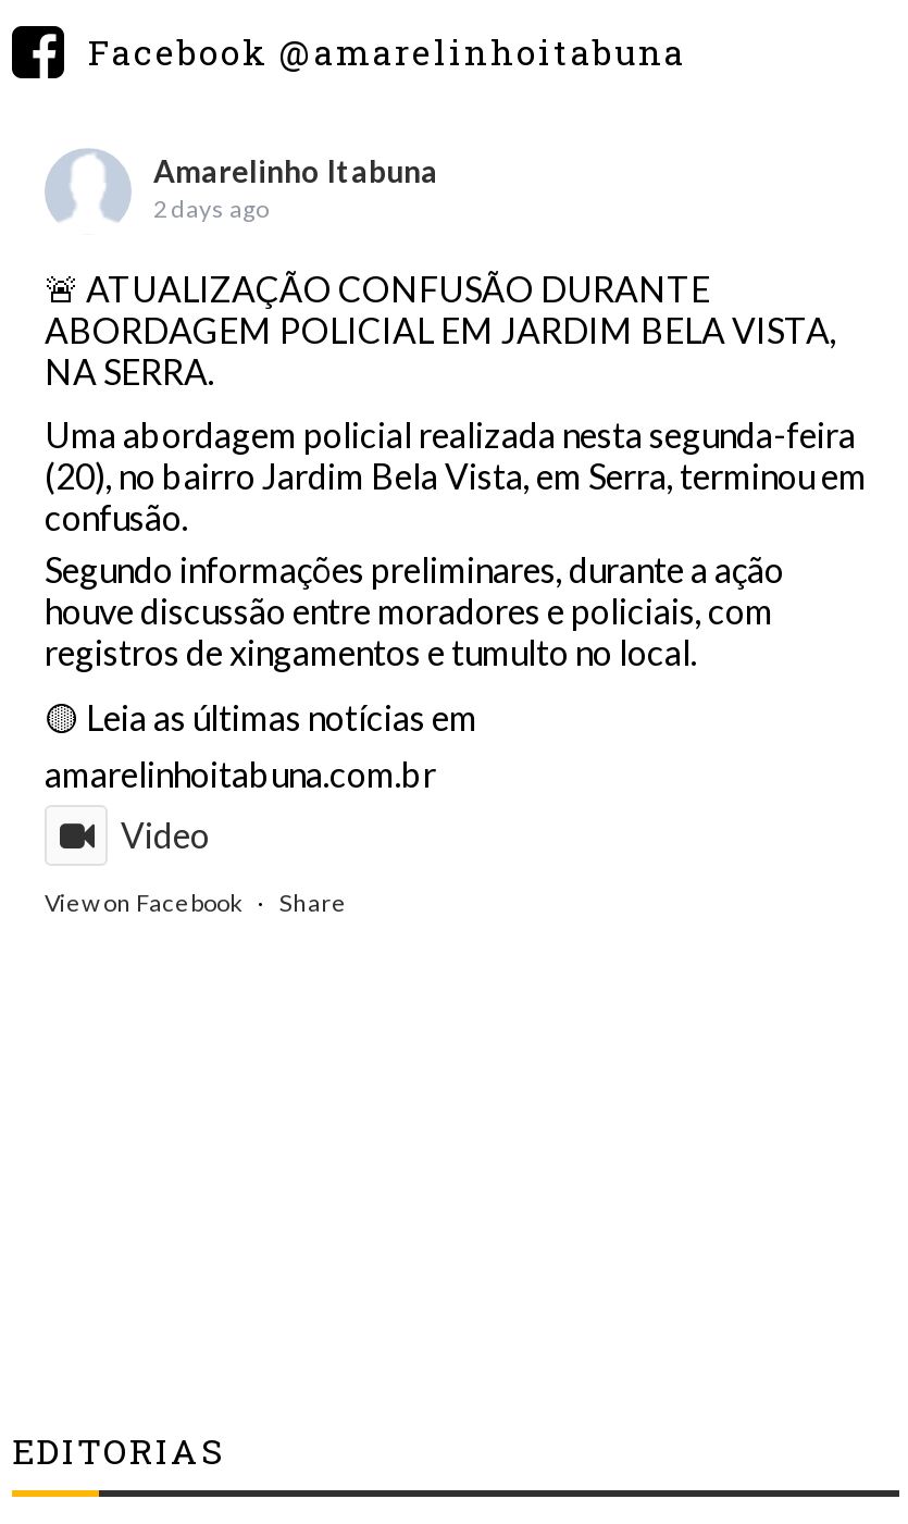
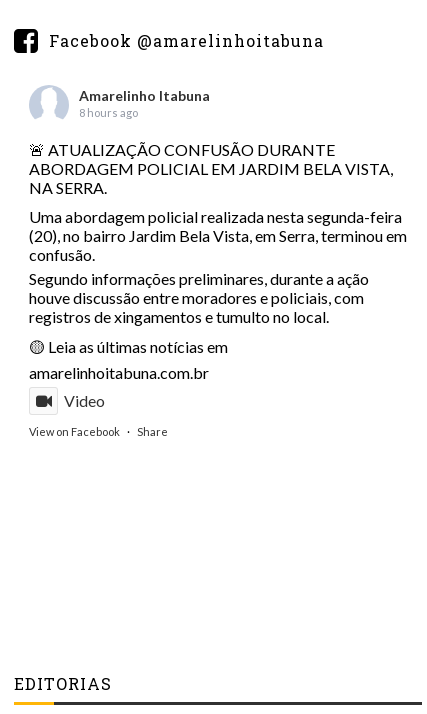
[153,193,269,221] 2 days ago -> [79,105,138,118] 8 hours ago

